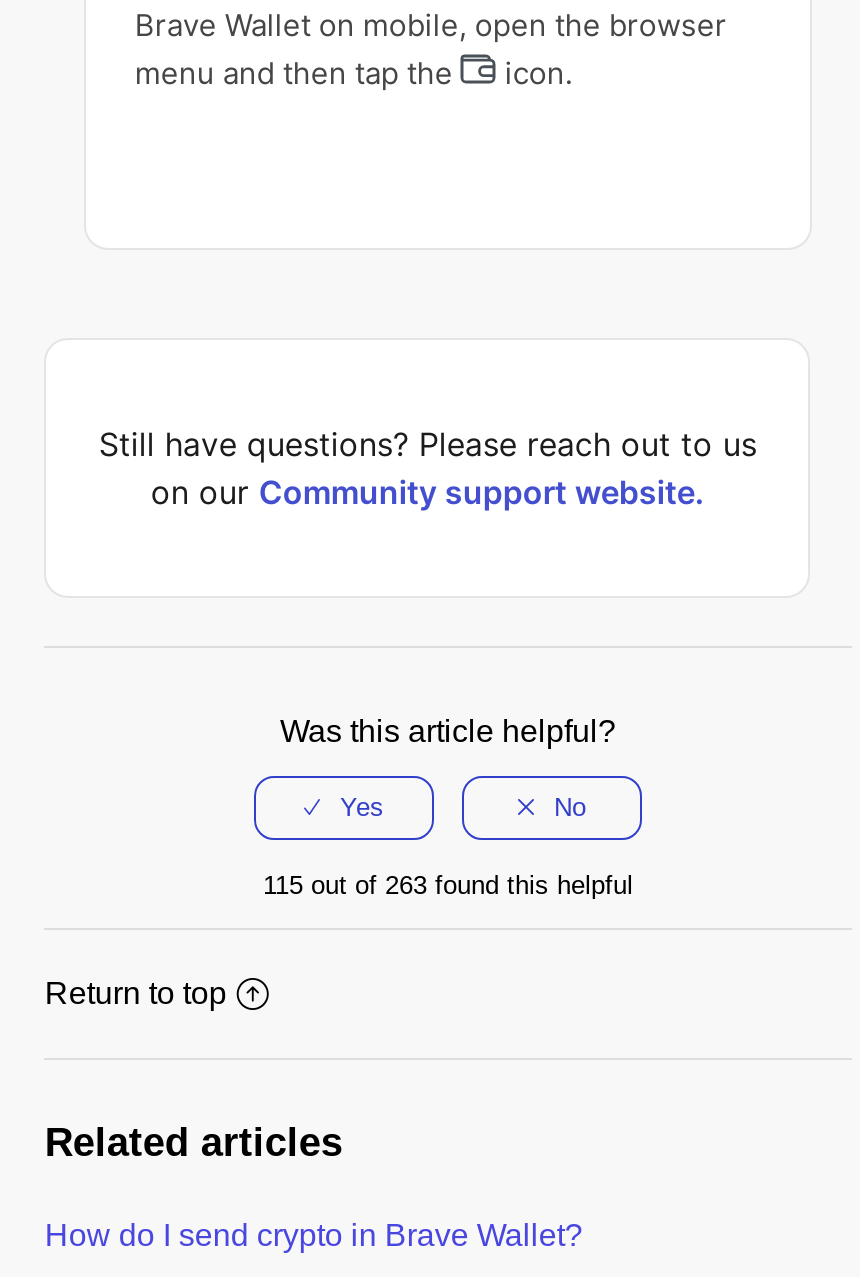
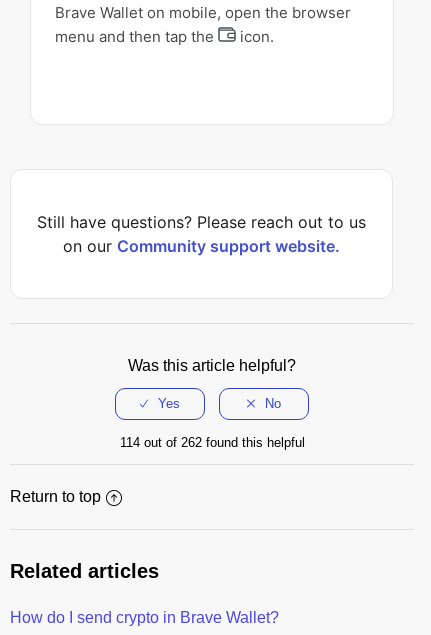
[263,870,633,900] 115 out of 263 found this helpful -> [119,435,304,450] 114 out of 262 found this helpful

